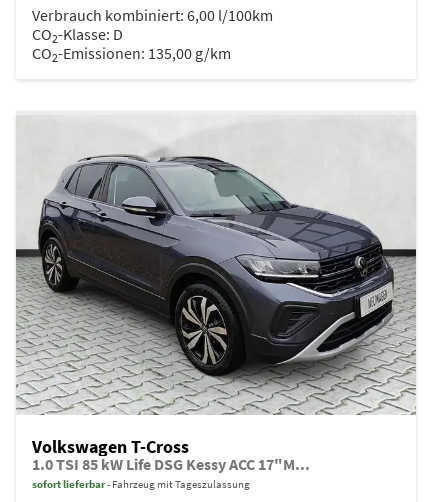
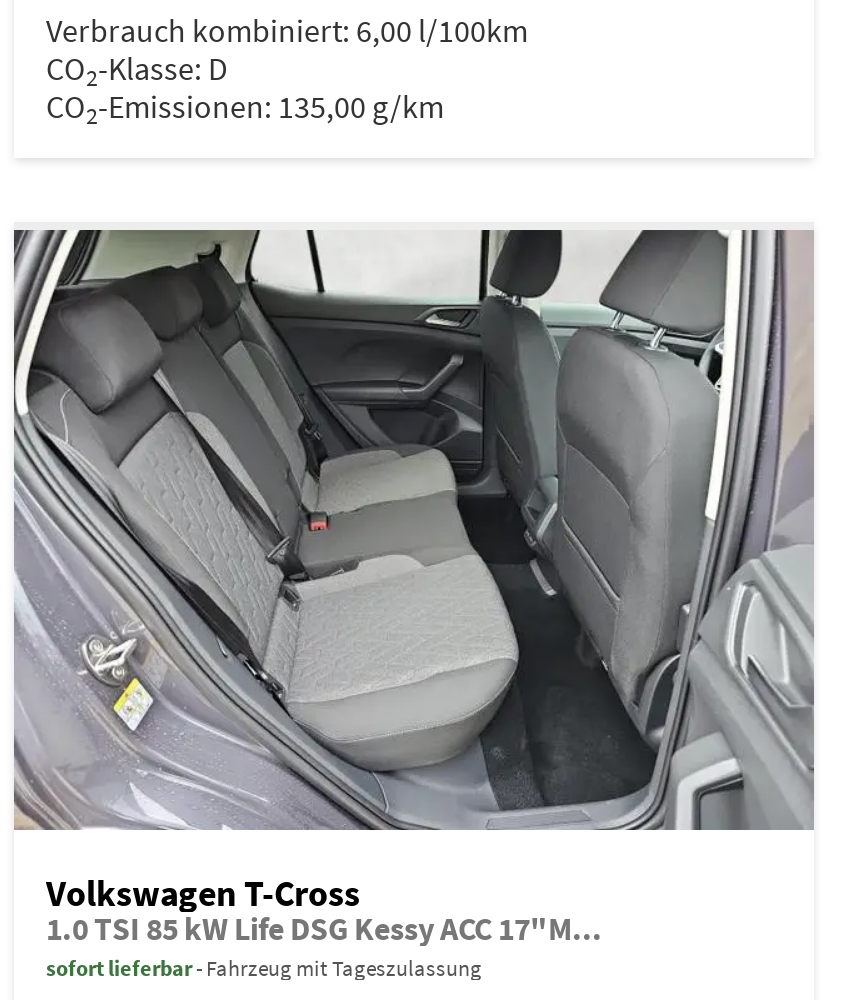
[16,115,416,415] [image] -> [12,228,814,832] [image]

